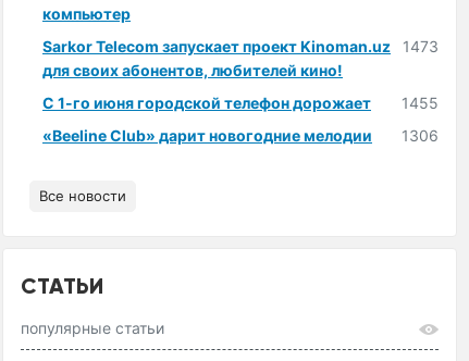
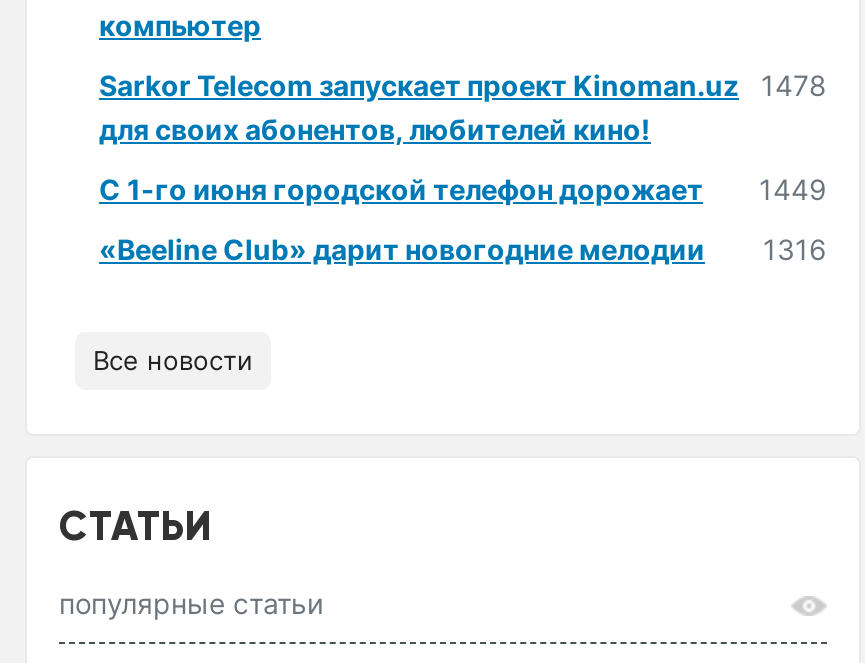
[42,37,439,56] Sarkor Telecom запускает проект Kinoman.uz 1473 -> [99,68,827,102] Sarkor Telecom запускает проект Kinoman.uz 1478
[42,94,439,112] С 1-го июня городской телефон дорожает 1455 -> [99,172,827,206] С 1-го июня городской телефон дорожает 1449
[42,126,439,145] «Beeline Club» дарит новогодние мелодии 1306 -> [99,232,827,266] «Beeline Club» дарит новогодние мелодии 1316

